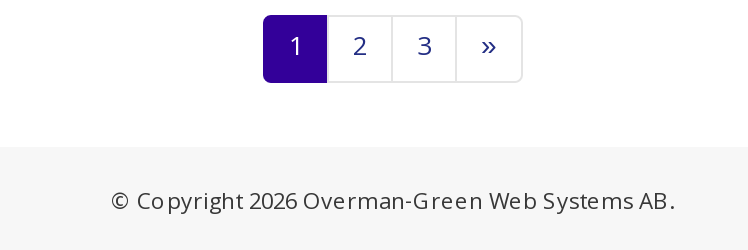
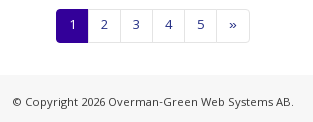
none -> [165,15,204,37] 4 | 5

